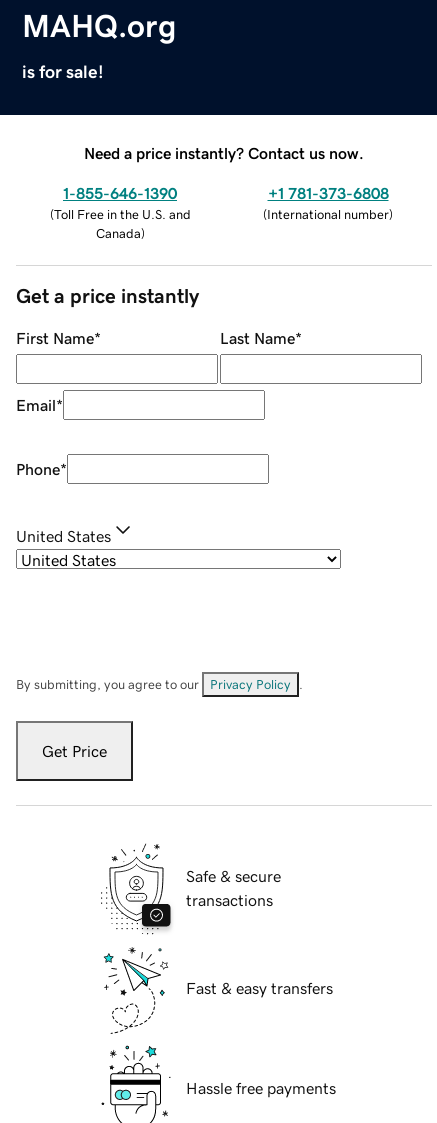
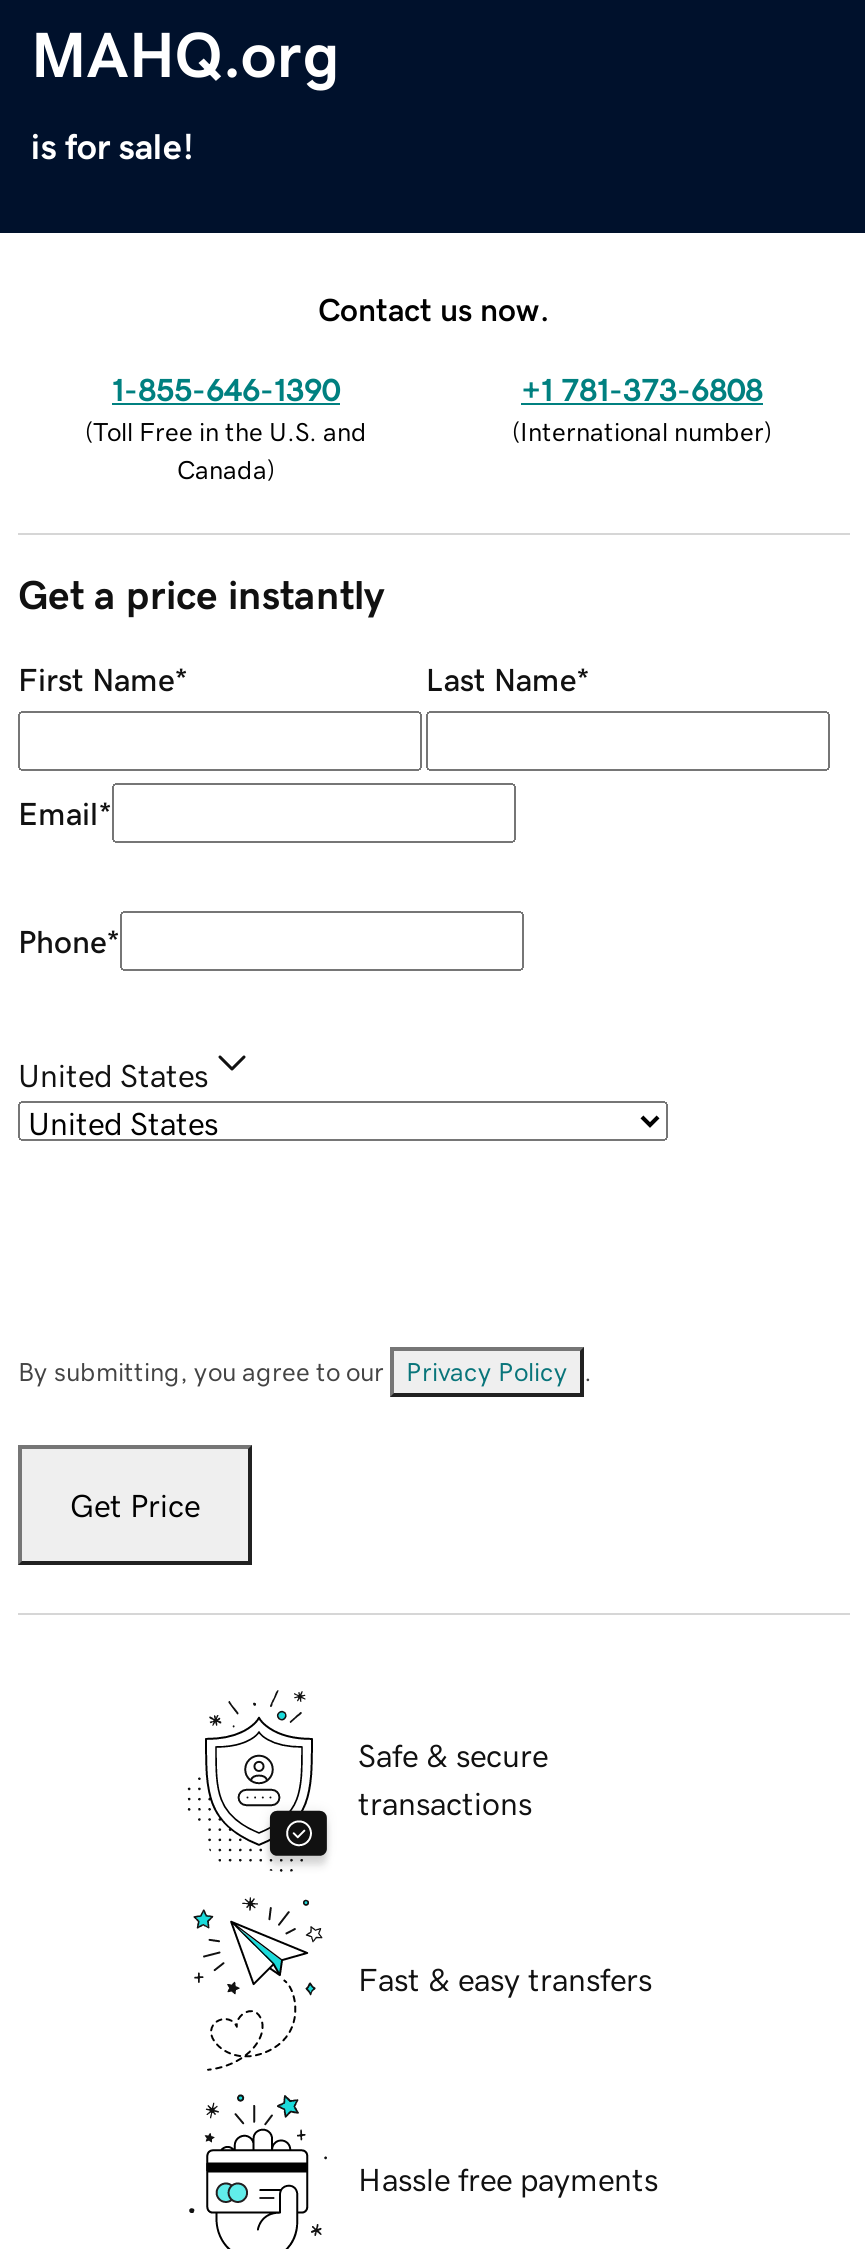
[84,145,364,161] Need a price instantly? Contact us now. -> [318,292,550,324] Contact us now.

